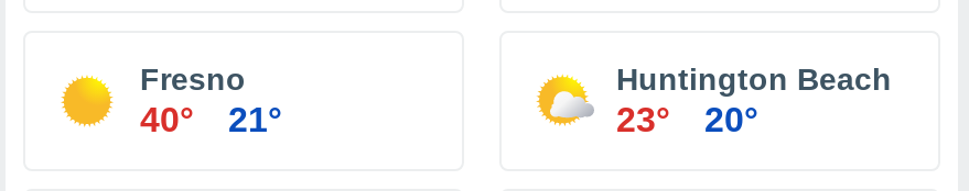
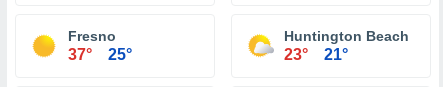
[140,101,193,138] 40° -> [68,46,92,63] 37°
[228,101,281,138] 21° -> [108,46,132,63] 25°
[616,101,757,138] 23° 20° -> [284,46,348,63] 23° 21°

